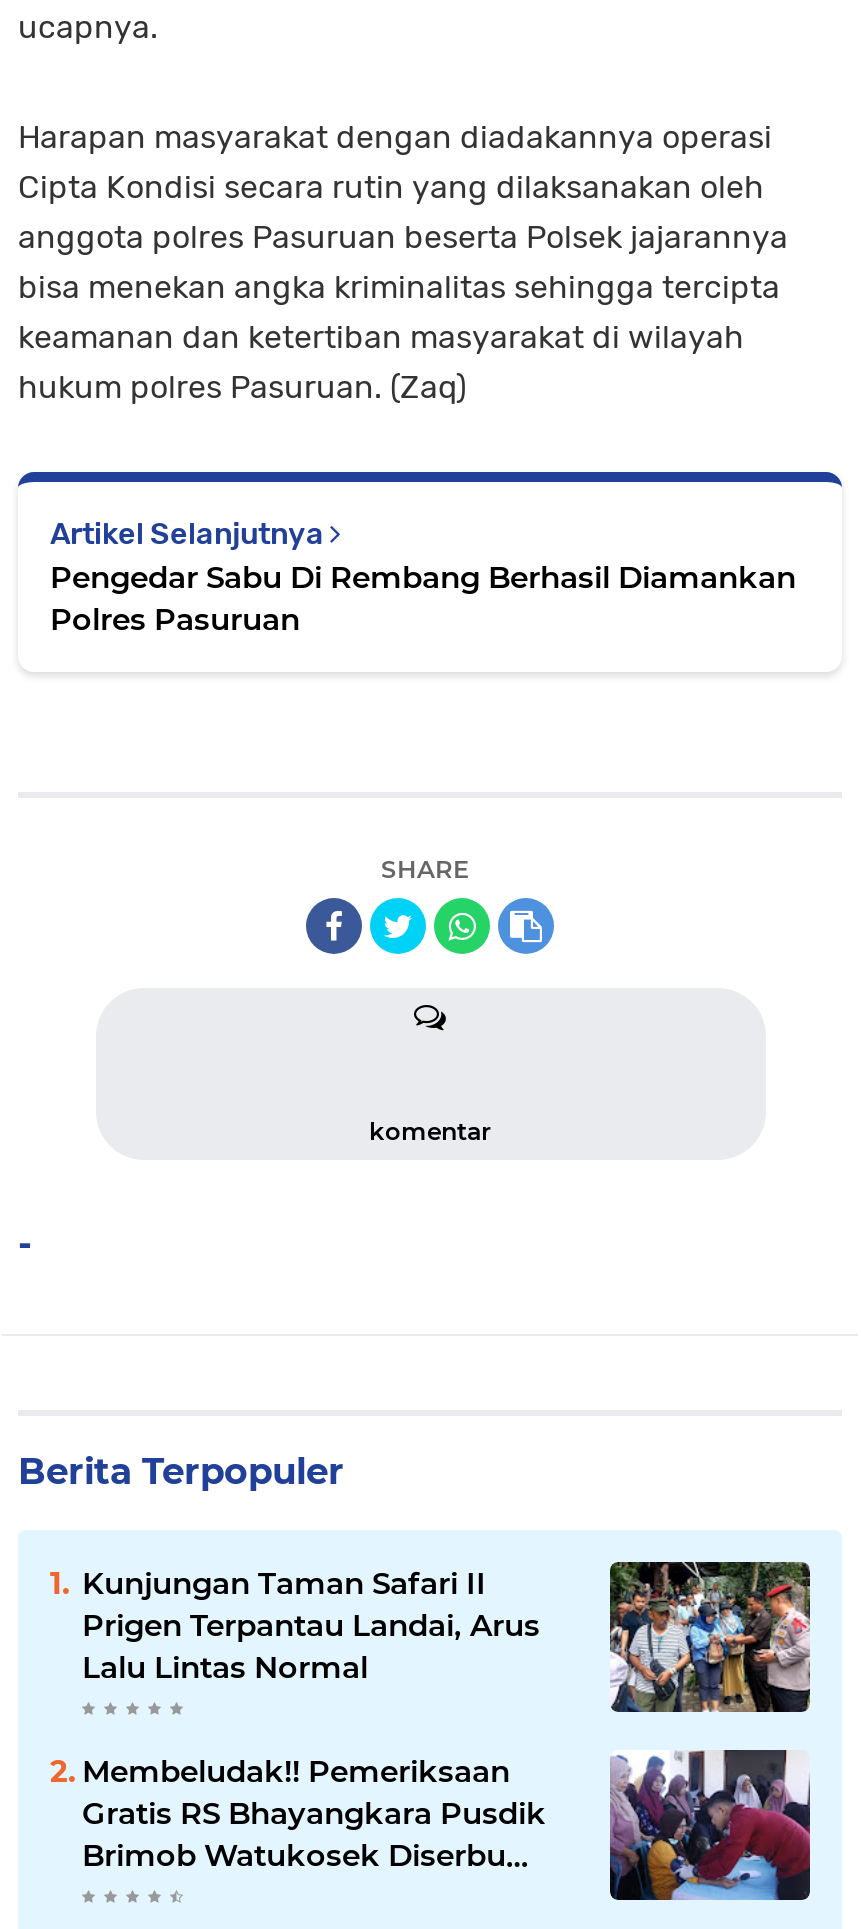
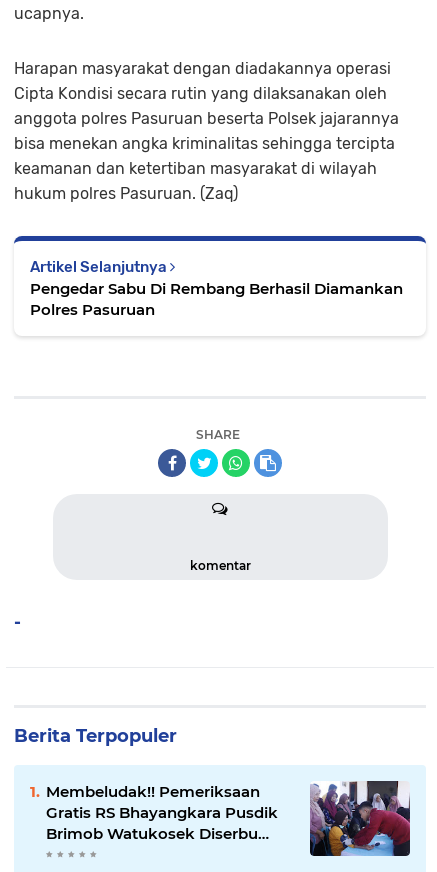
[82,1560,812,1714] [image] | Kunjungan Taman Safari II | Prigen Terpantau Landai, Arus | Lalu Lintas Normal -> none

